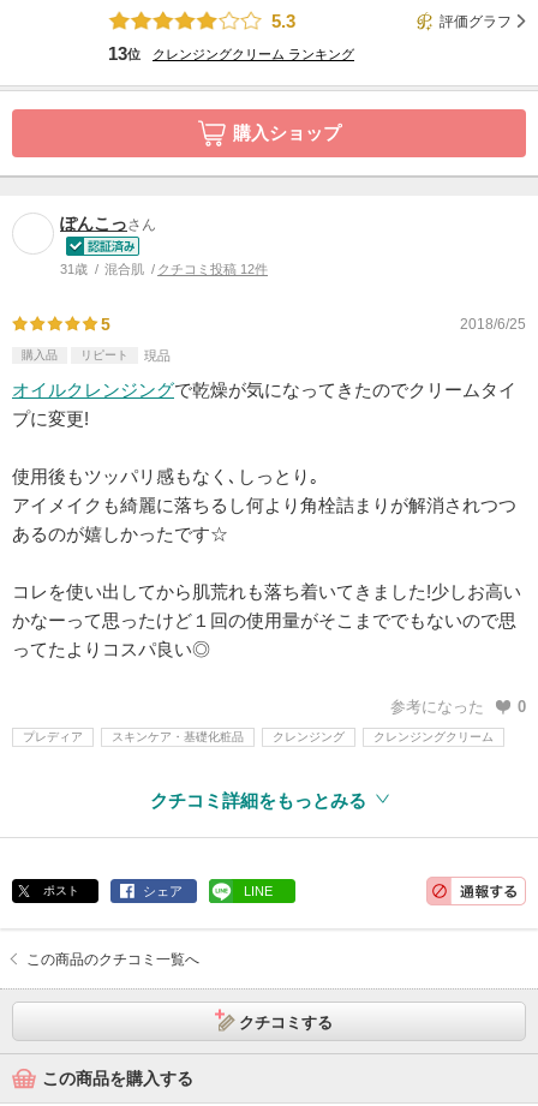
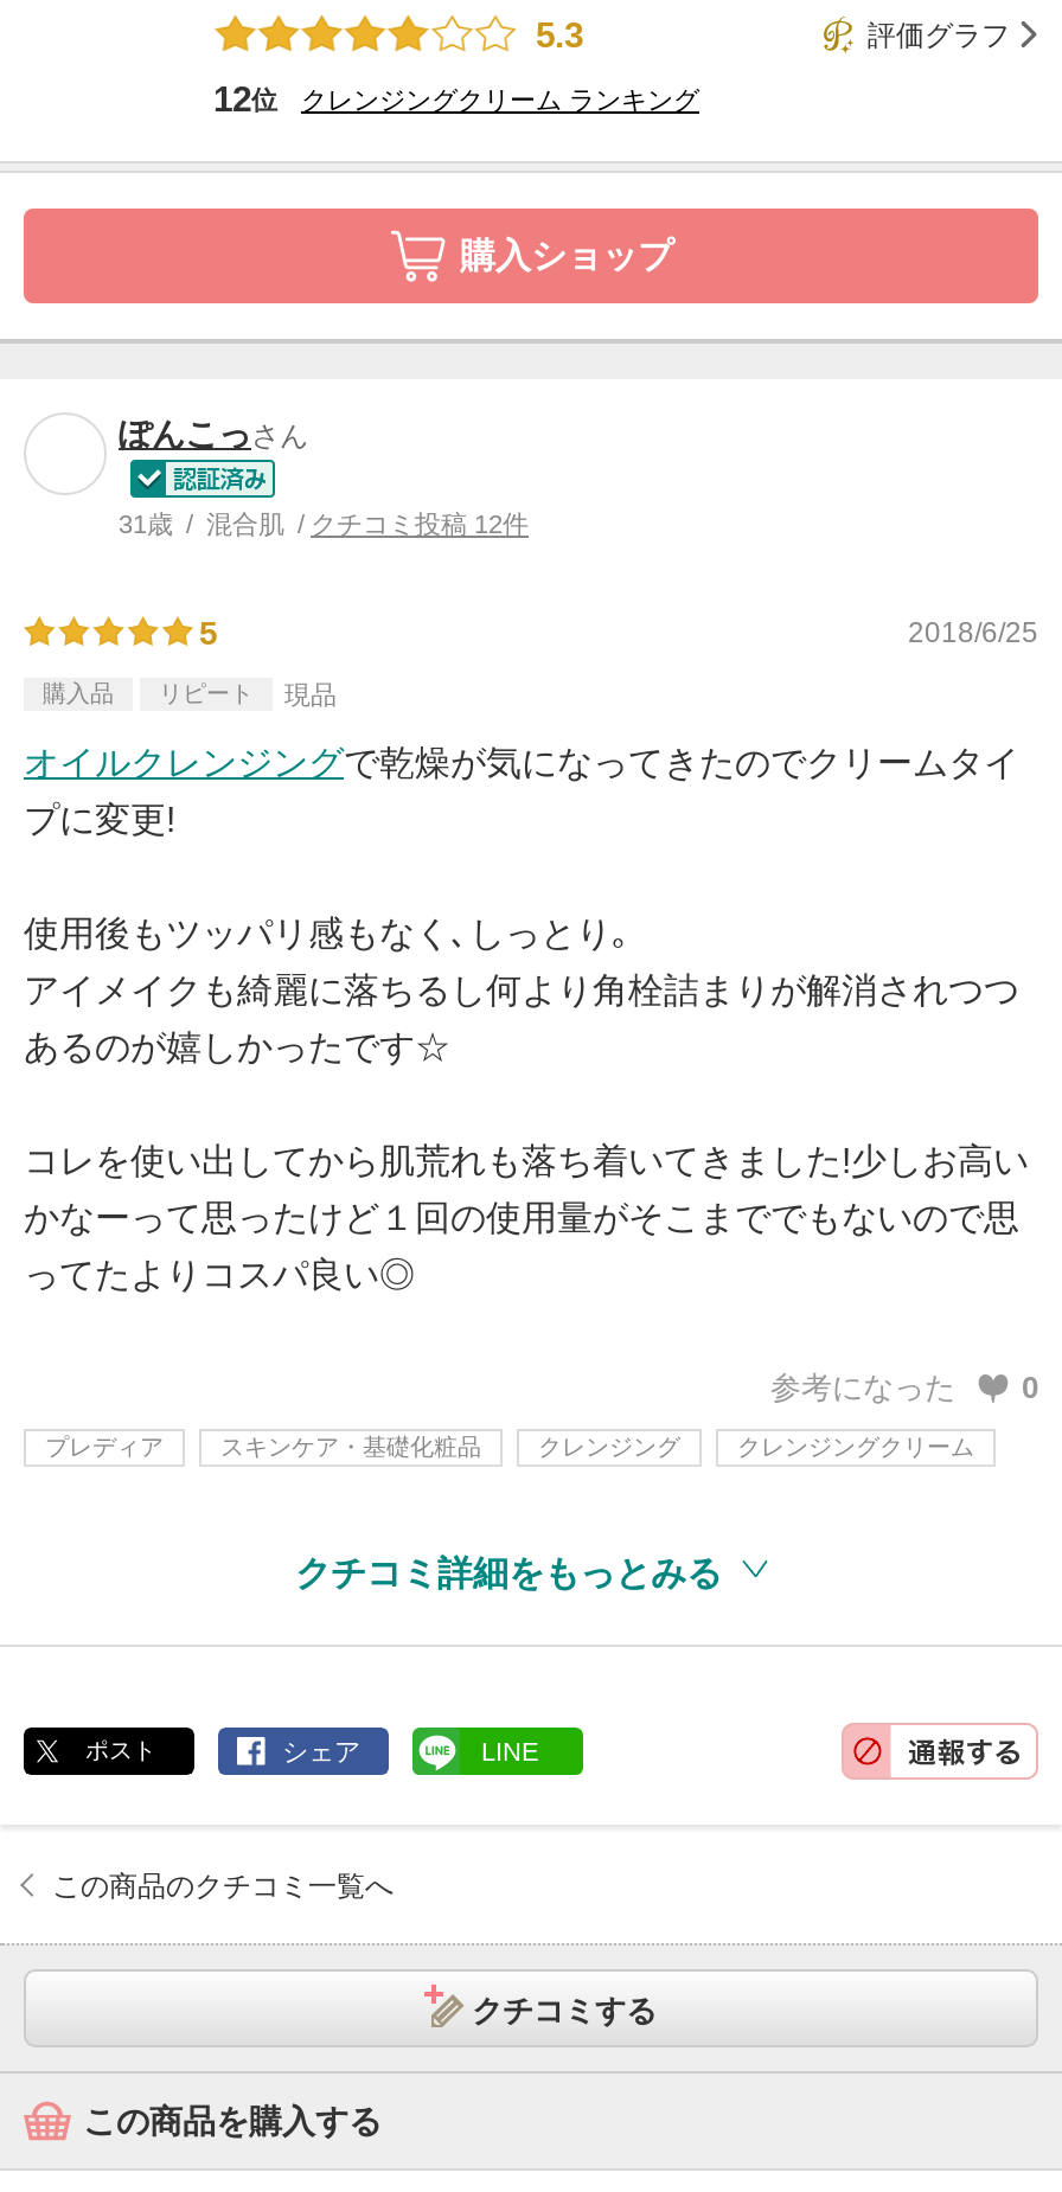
[108,43,354,63] 13位 クレンジングクリームランキング -> [213,78,699,118] 12位 クレンジングクリームランキング

